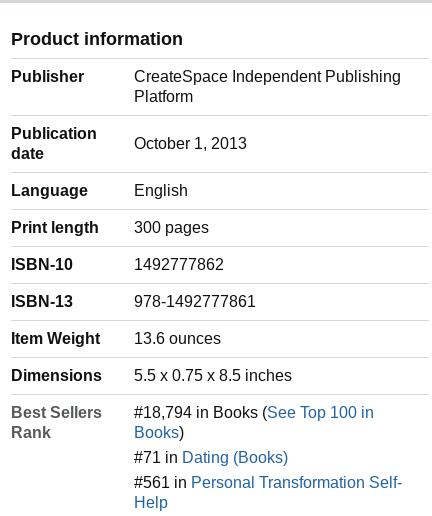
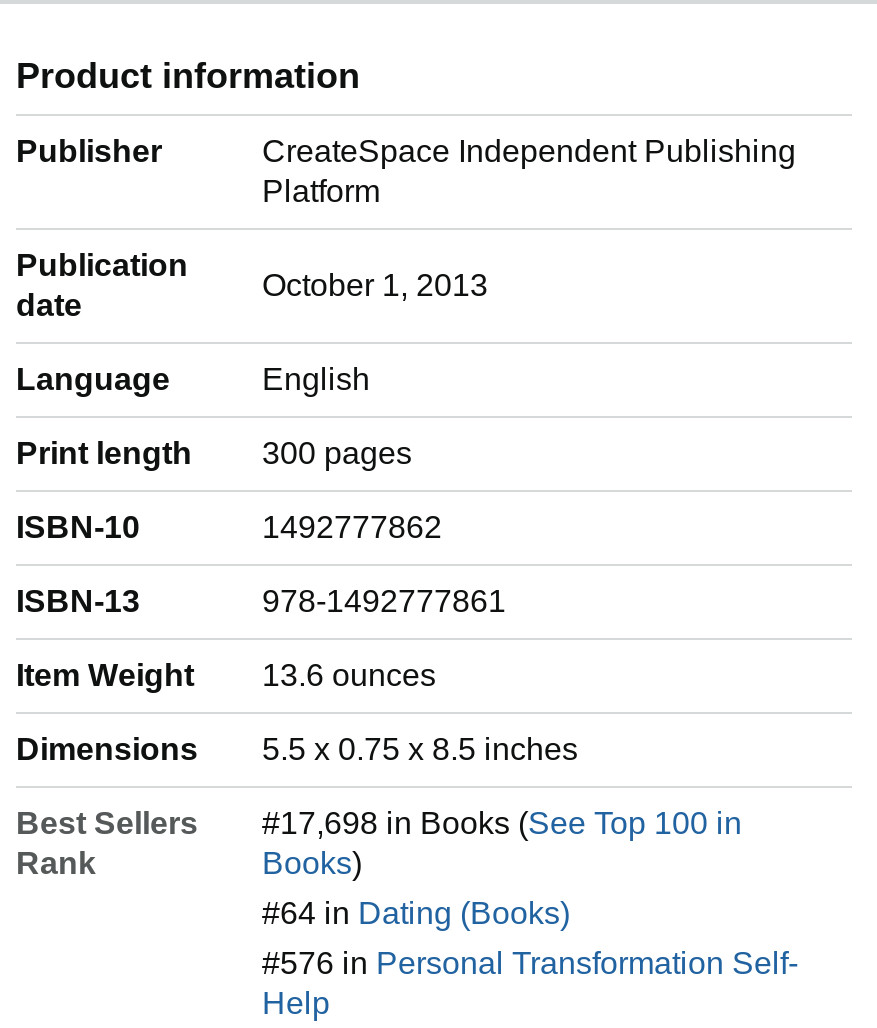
[134,404,374,421] #18,794 in Books (See Top 100 in -> [262,805,742,839] #17,698 in Books (See Top 100 in
[134,449,288,466] #71 in Dating (Books) -> [262,895,570,929] #64 in Dating (Books)
[134,474,402,491] #561 in Personal Transformation Self- -> [262,945,798,979] #576 in Personal Transformation Self-

